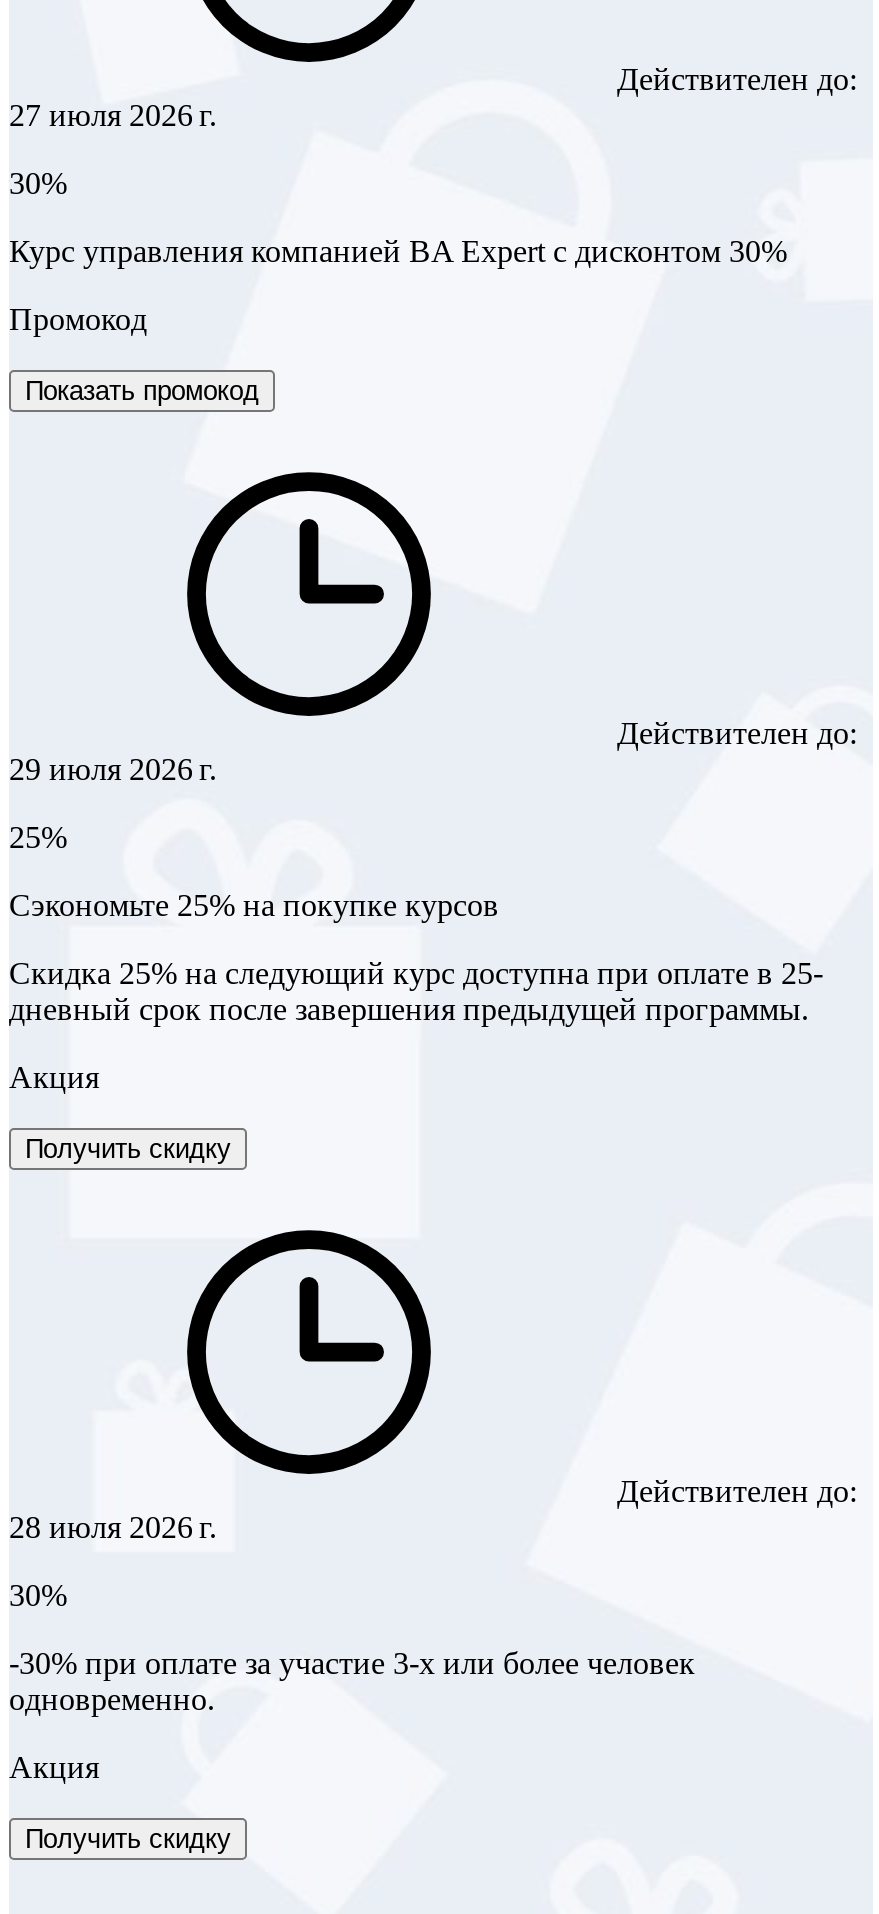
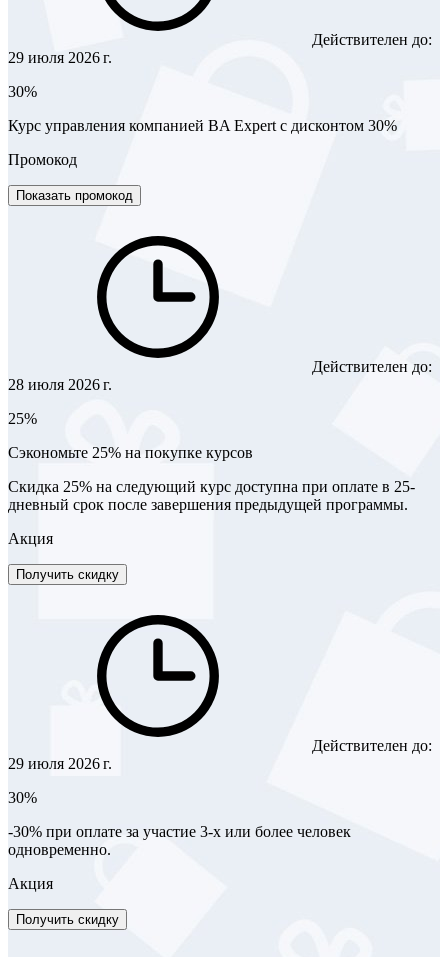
[9,98,217,132] 27 июля 2026 г. -> [8,49,112,66] 29 июля 2026 г.
[9,752,217,786] 29 июля 2026 г. -> [8,376,112,393] 28 июля 2026 г.
[9,1510,217,1544] 28 июля 2026 г. -> [8,755,112,772] 29 июля 2026 г.

